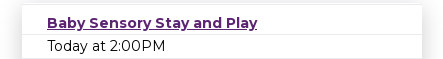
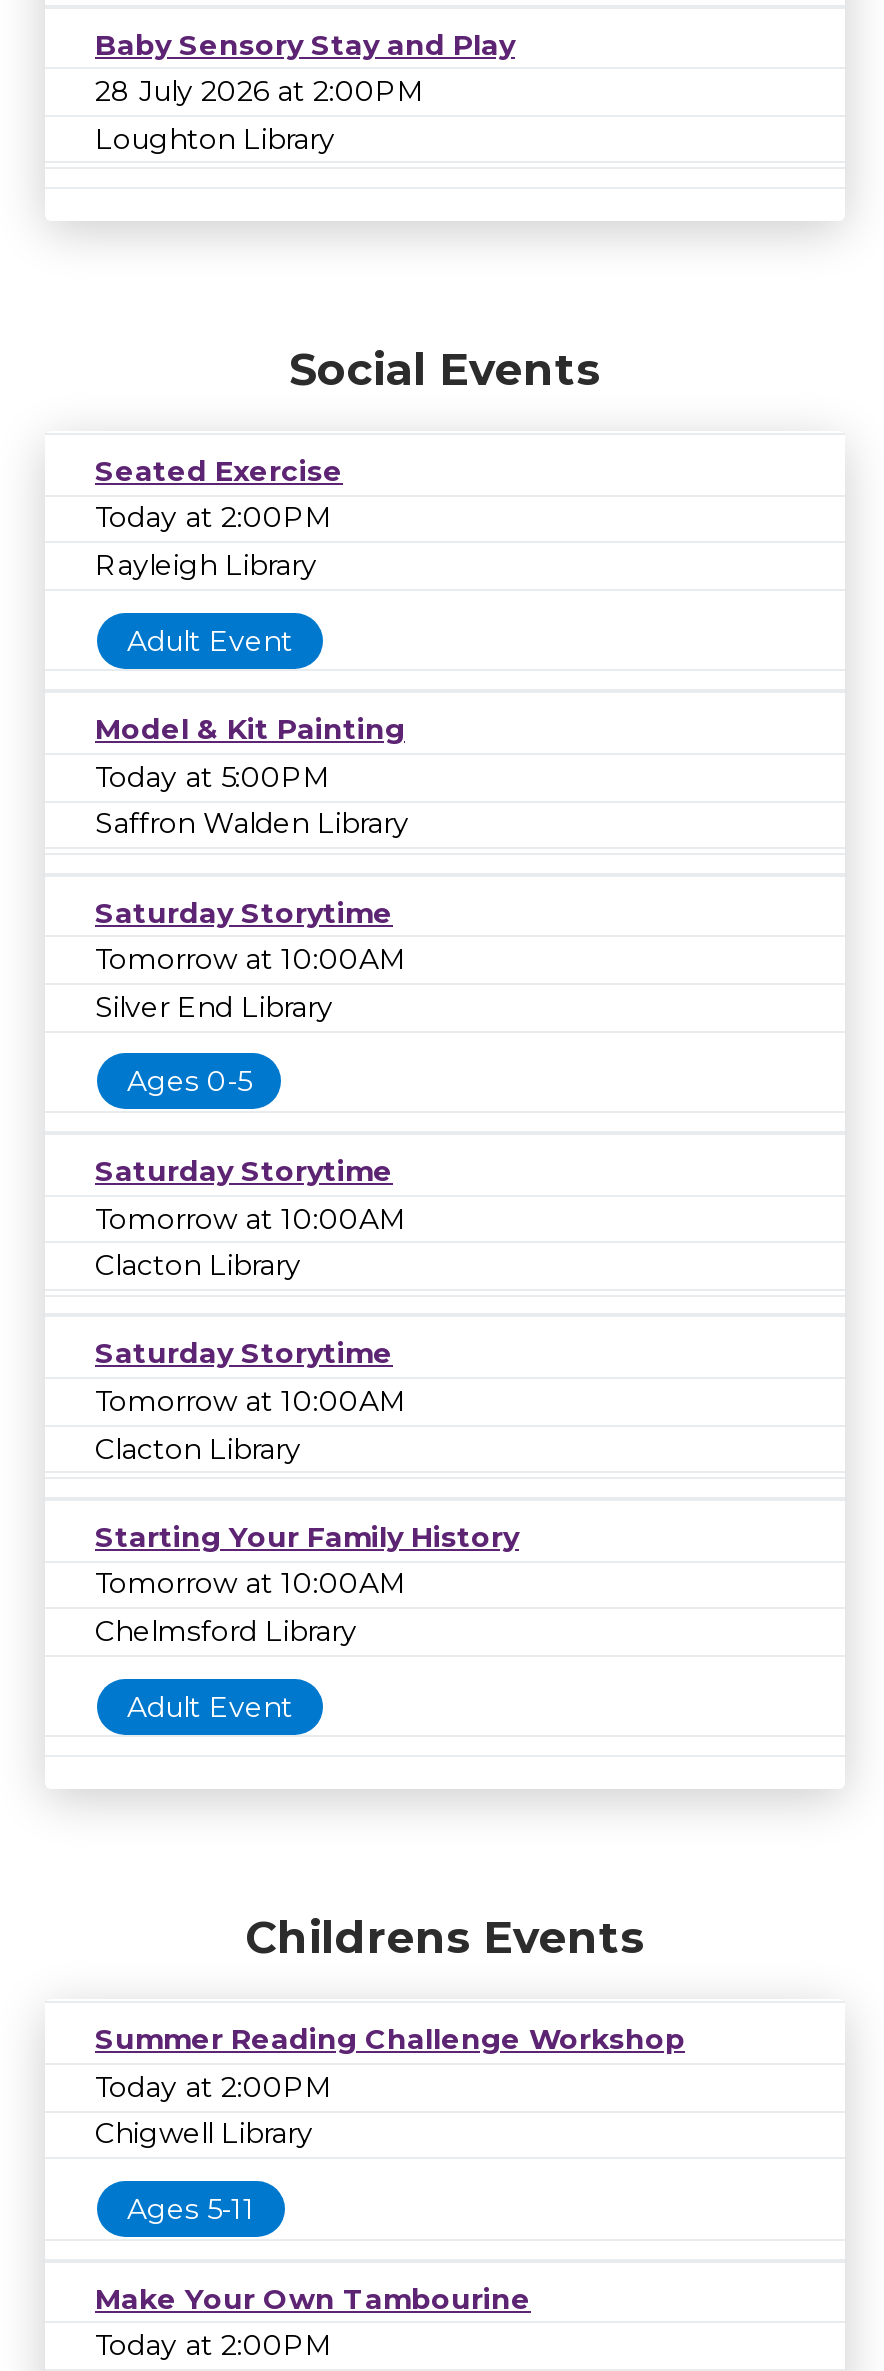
none -> [95,73,425,157] 28 July 2026 at 2:00PM | Loughton Library
none -> [95,343,601,1724] Social Events | Seated Exercise | Today at 2:00PM | Rayleigh Library | Adult Event | Model & Kit Painting | Today at 5:00PM | Saffron Walden Library | Saturday Storytime | Tomorrow at 10:00AM | Silver End Library | Ages 0-5 | Saturday Storytime | Tomorrow at 10:00AM | Clacton Library | Saturday Storytime | Tomorrow at 10:00AM | Clacton Library | Starting Your Family History | Tomorrow at 10:00AM | Chelmsford Library | Adult Event
none -> [95,1911,685,2316] Childrens Events | Summer Reading Challenge Workshop | Today at 2:00PM | Chigwell Library | Ages 5-11 | Make Your Own Tambourine

